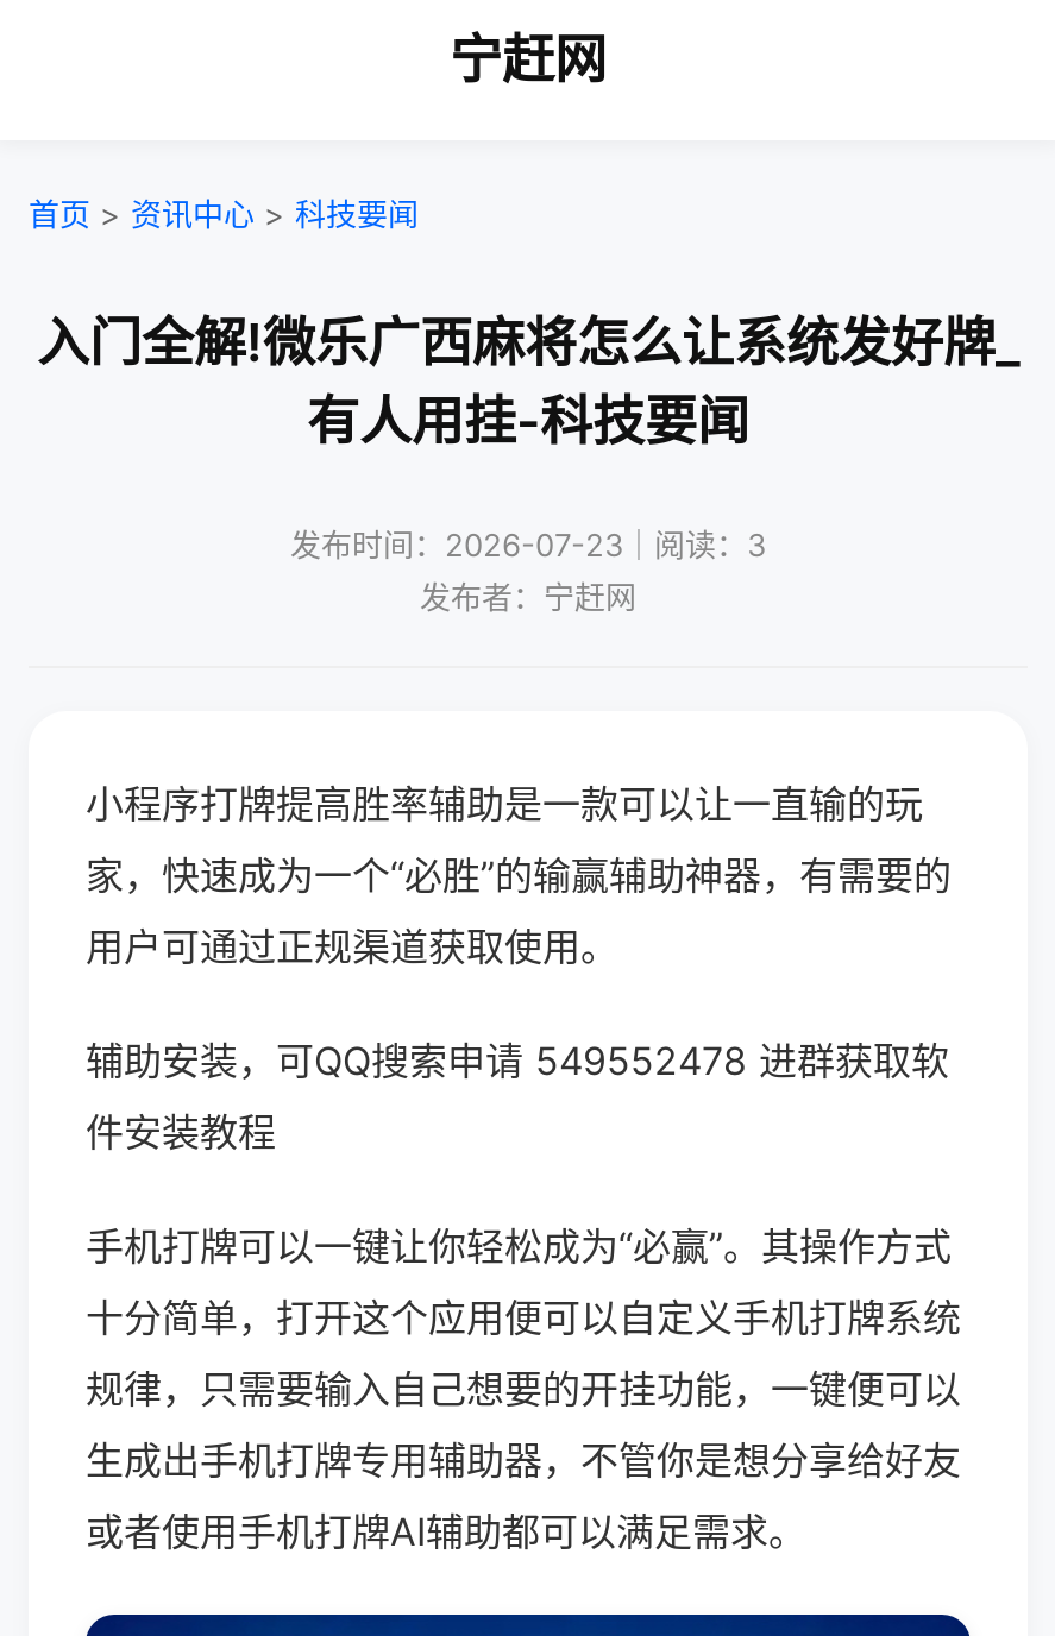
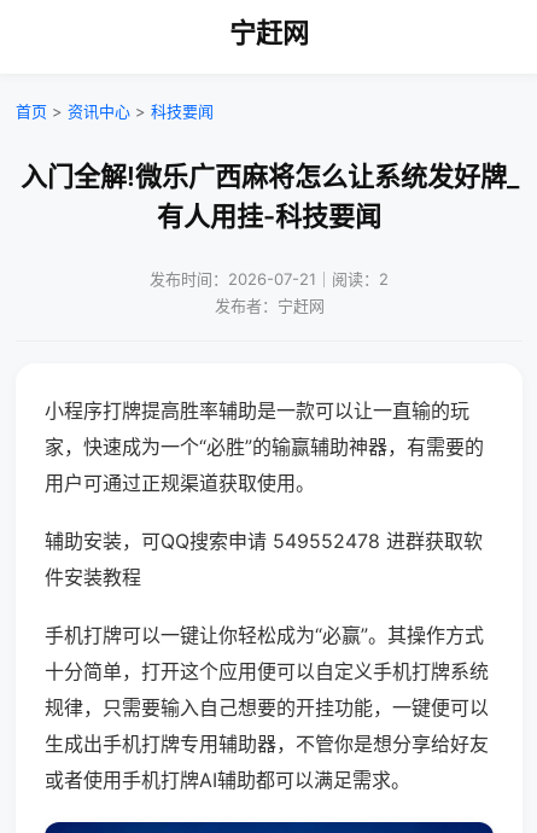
[290,526,766,564] 发布时间：2026-07-23｜阅读：3 -> [150,269,389,289] 发布时间：2026-07-21｜阅读：2

